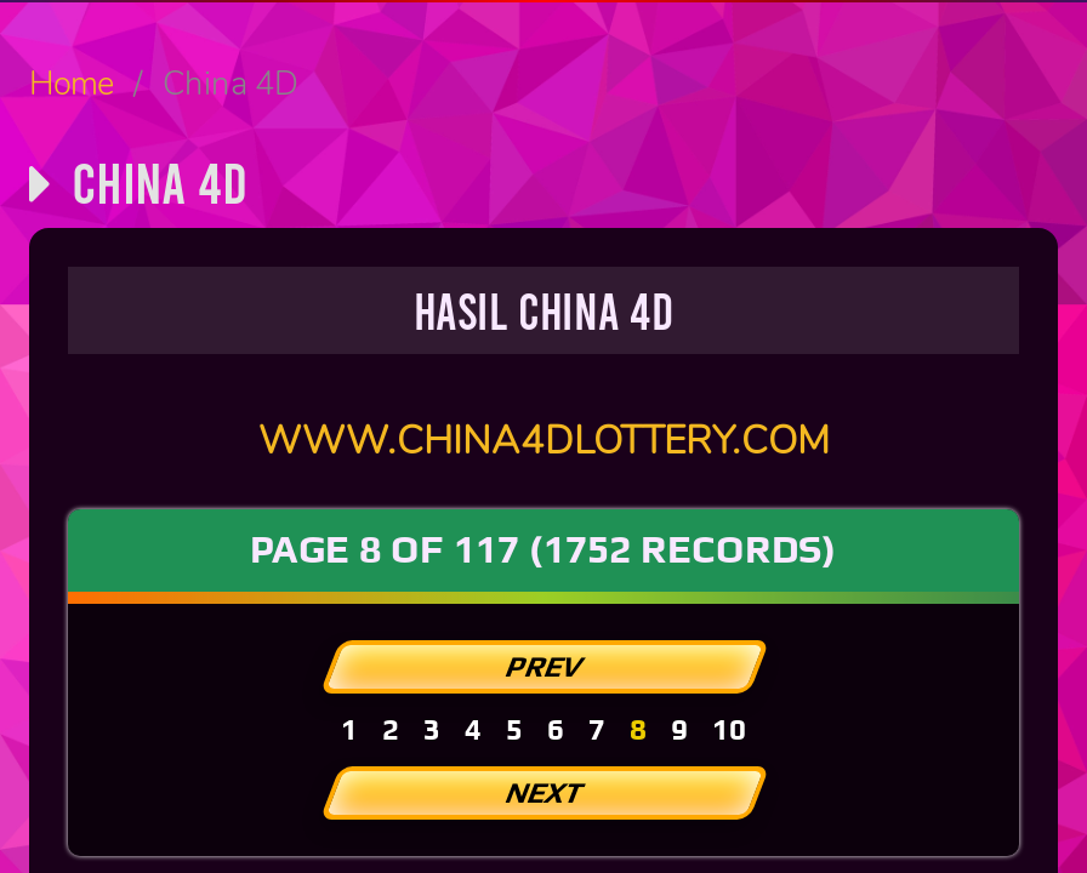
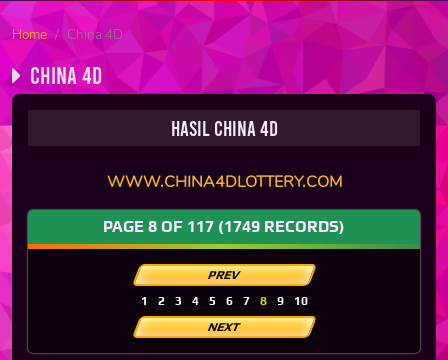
[250,526,837,573] PAGE 8 OF 117 (1752 RECORDS) -> [103,217,345,236] PAGE 8 OF 117 (1749 RECORDS)

